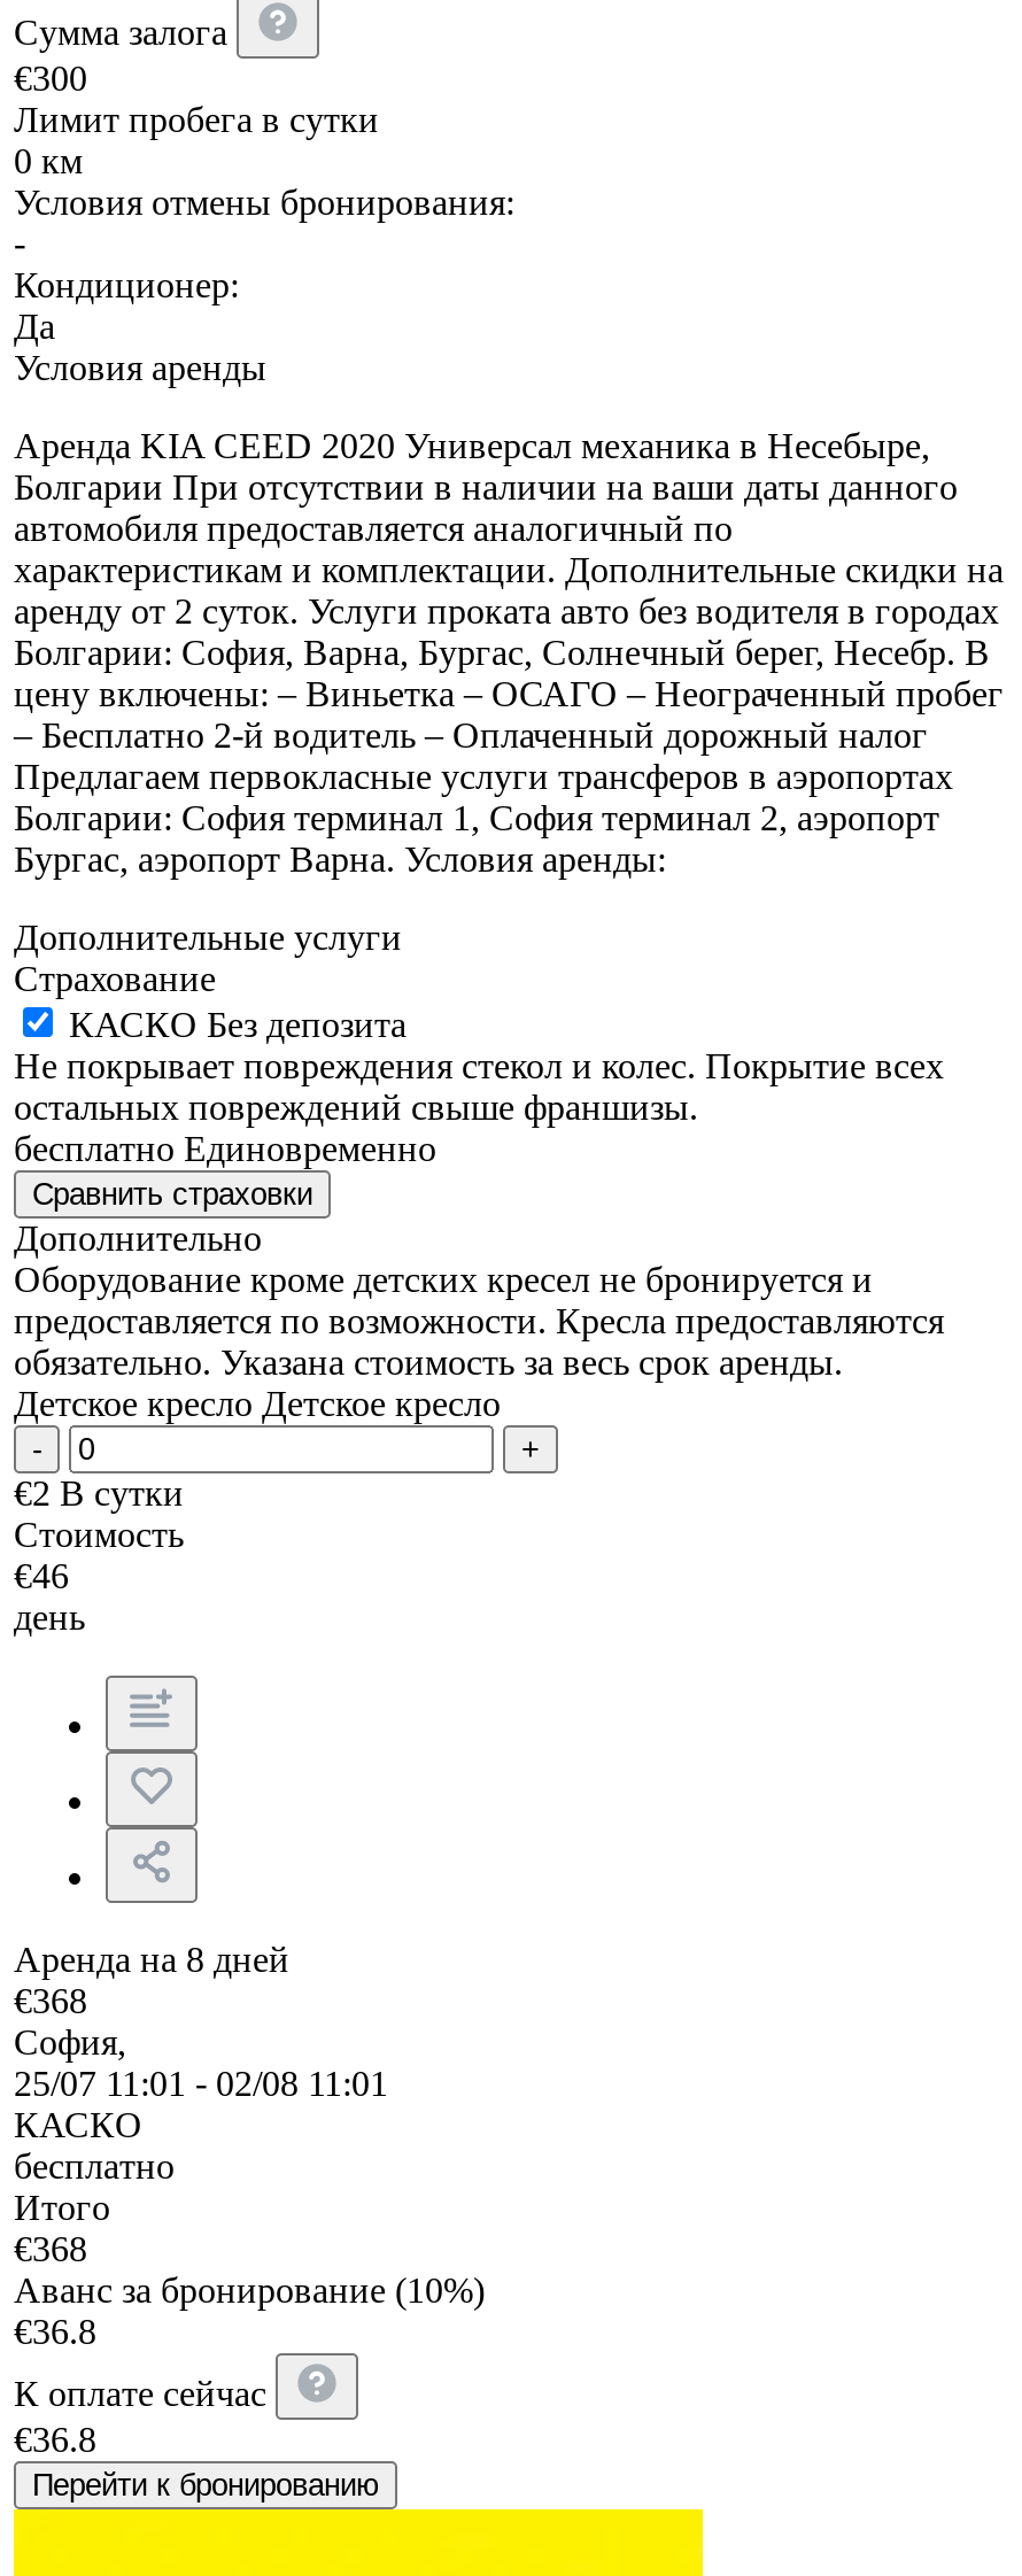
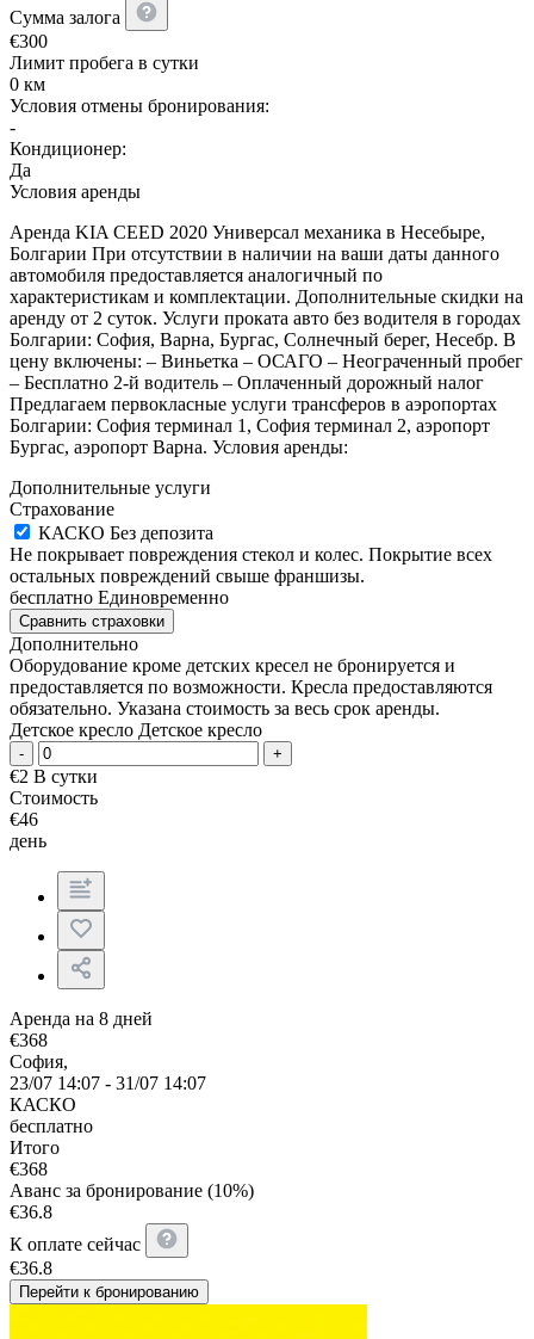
[14,2064,388,2103] 25/07 11:01 - 02/08 11:01 -> [10,1073,206,1093] 23/07 14:07 - 31/07 14:07

